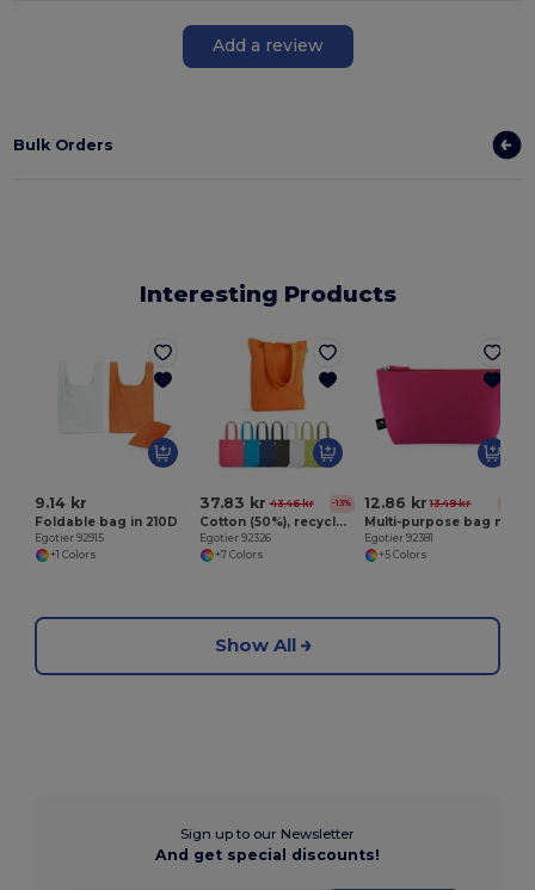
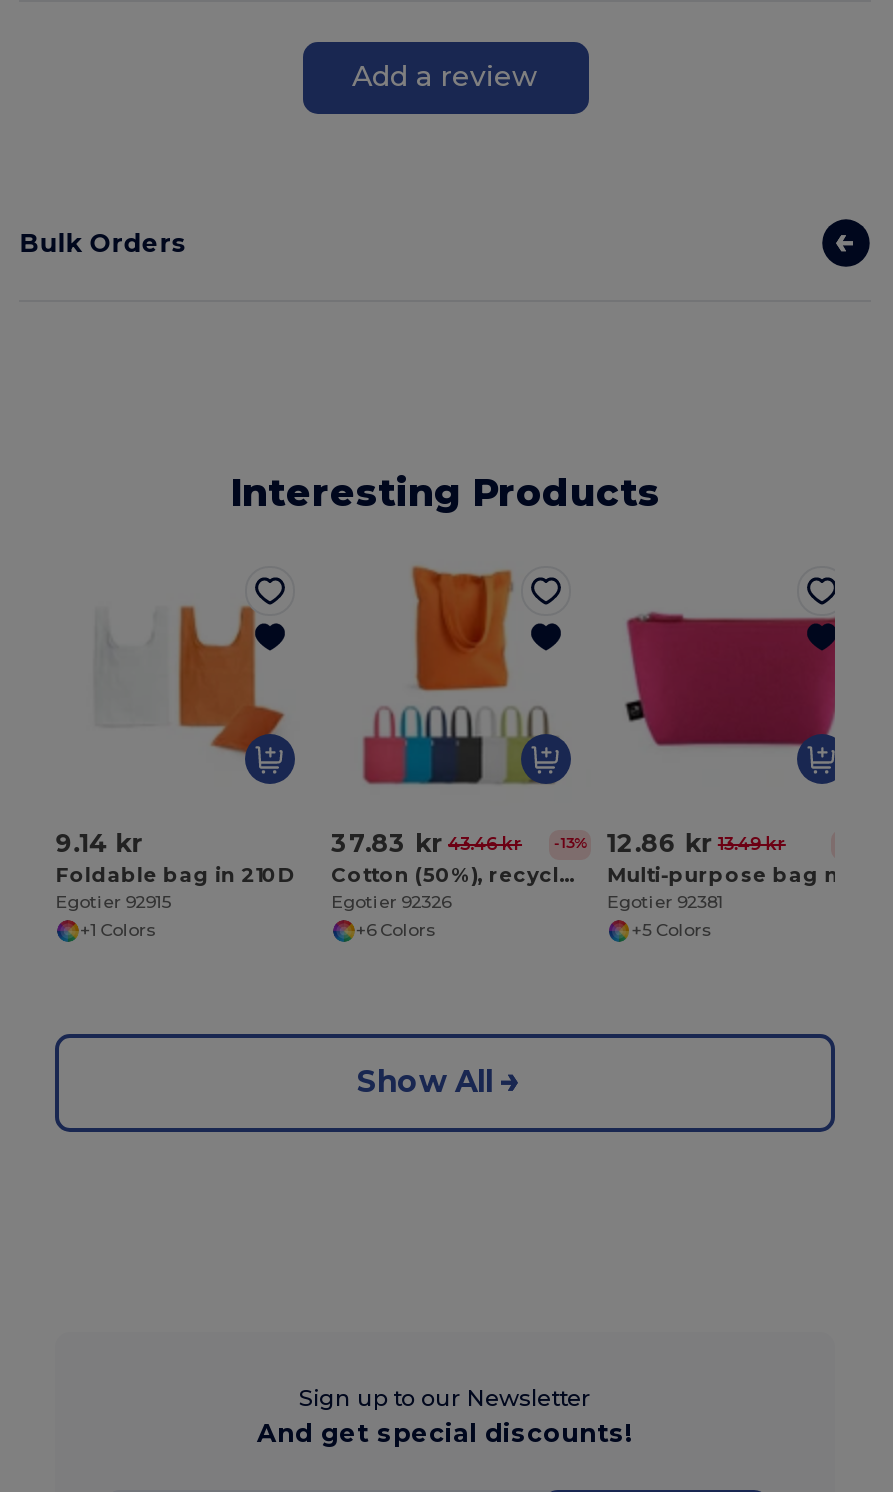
[214,549,263,561] +7 Colors -> [356,921,438,941] +6 Colors

